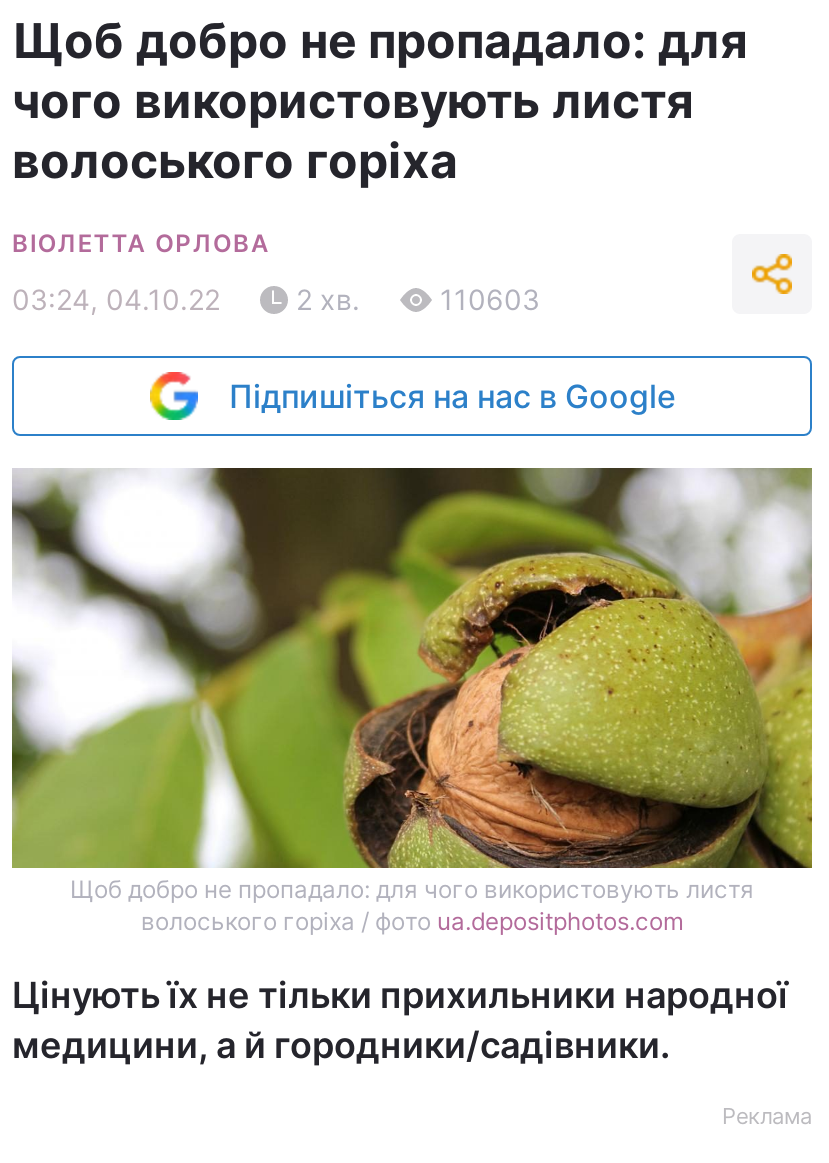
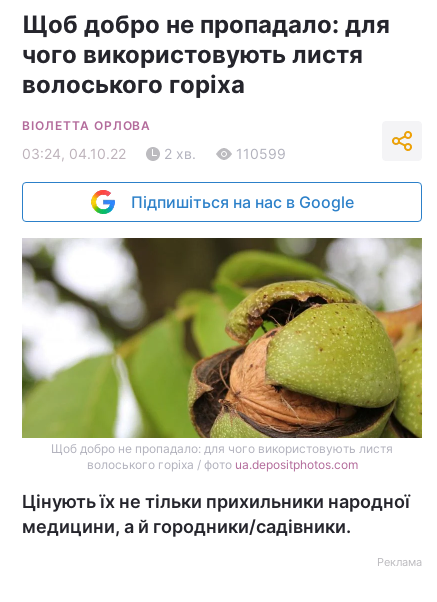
[440,282,540,316] 110603 -> [236,145,286,162] 110599

